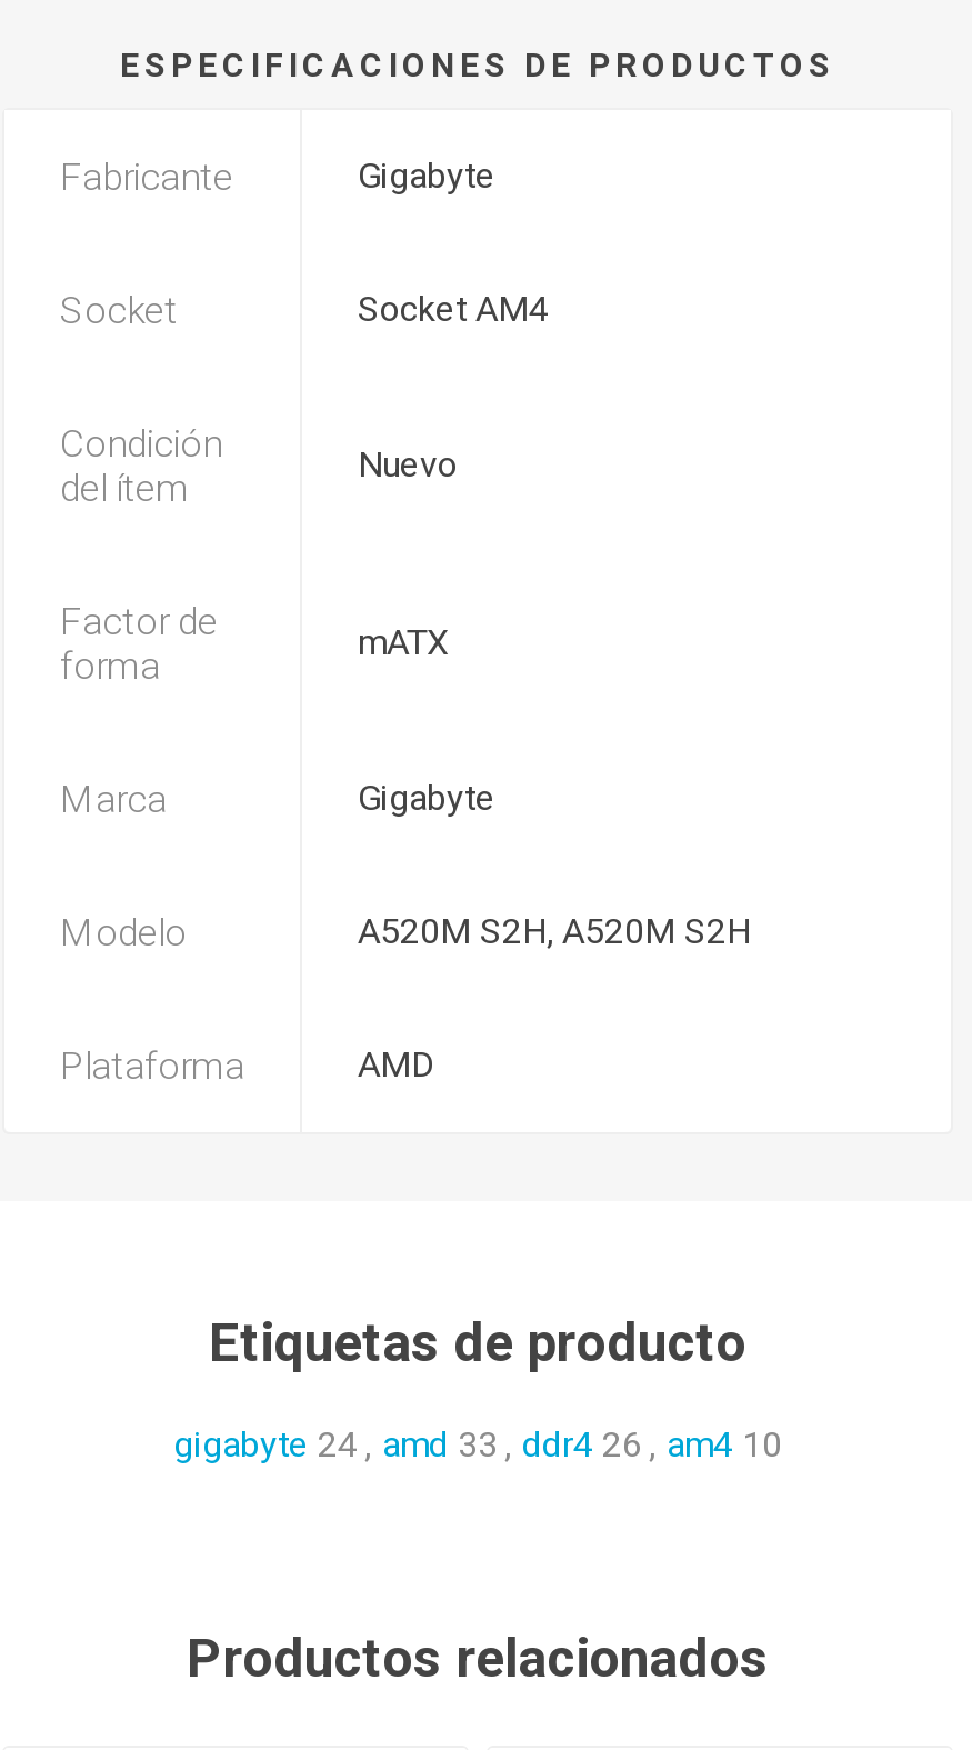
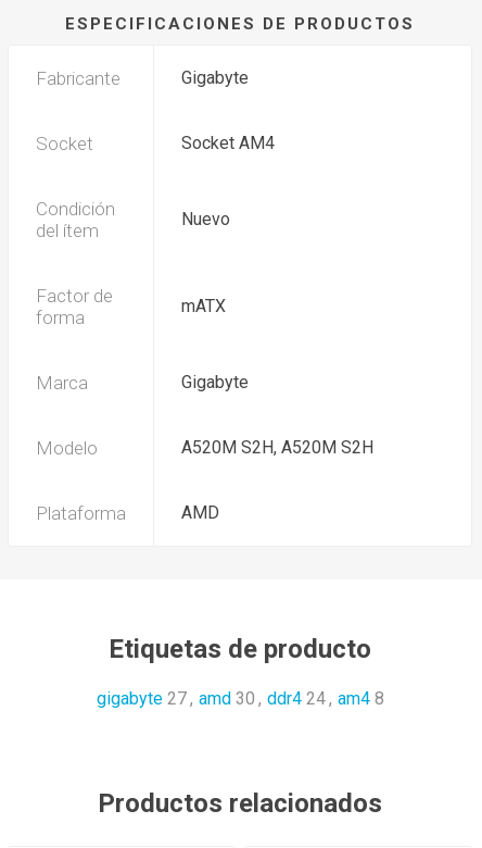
[173,1424,782,1467] gigabyte 24 , amd 33 , ddr4 26 , am4 10 -> [96,689,384,709] gigabyte 27 , amd 30 , ddr4 24 , am4 8

